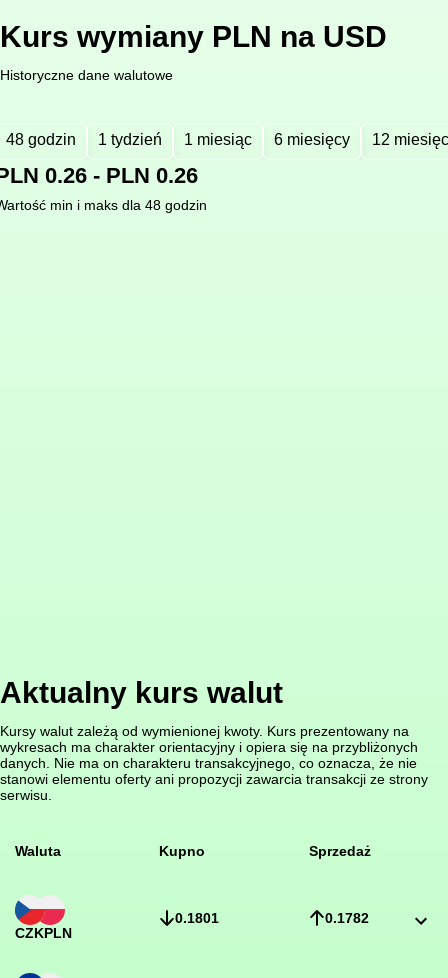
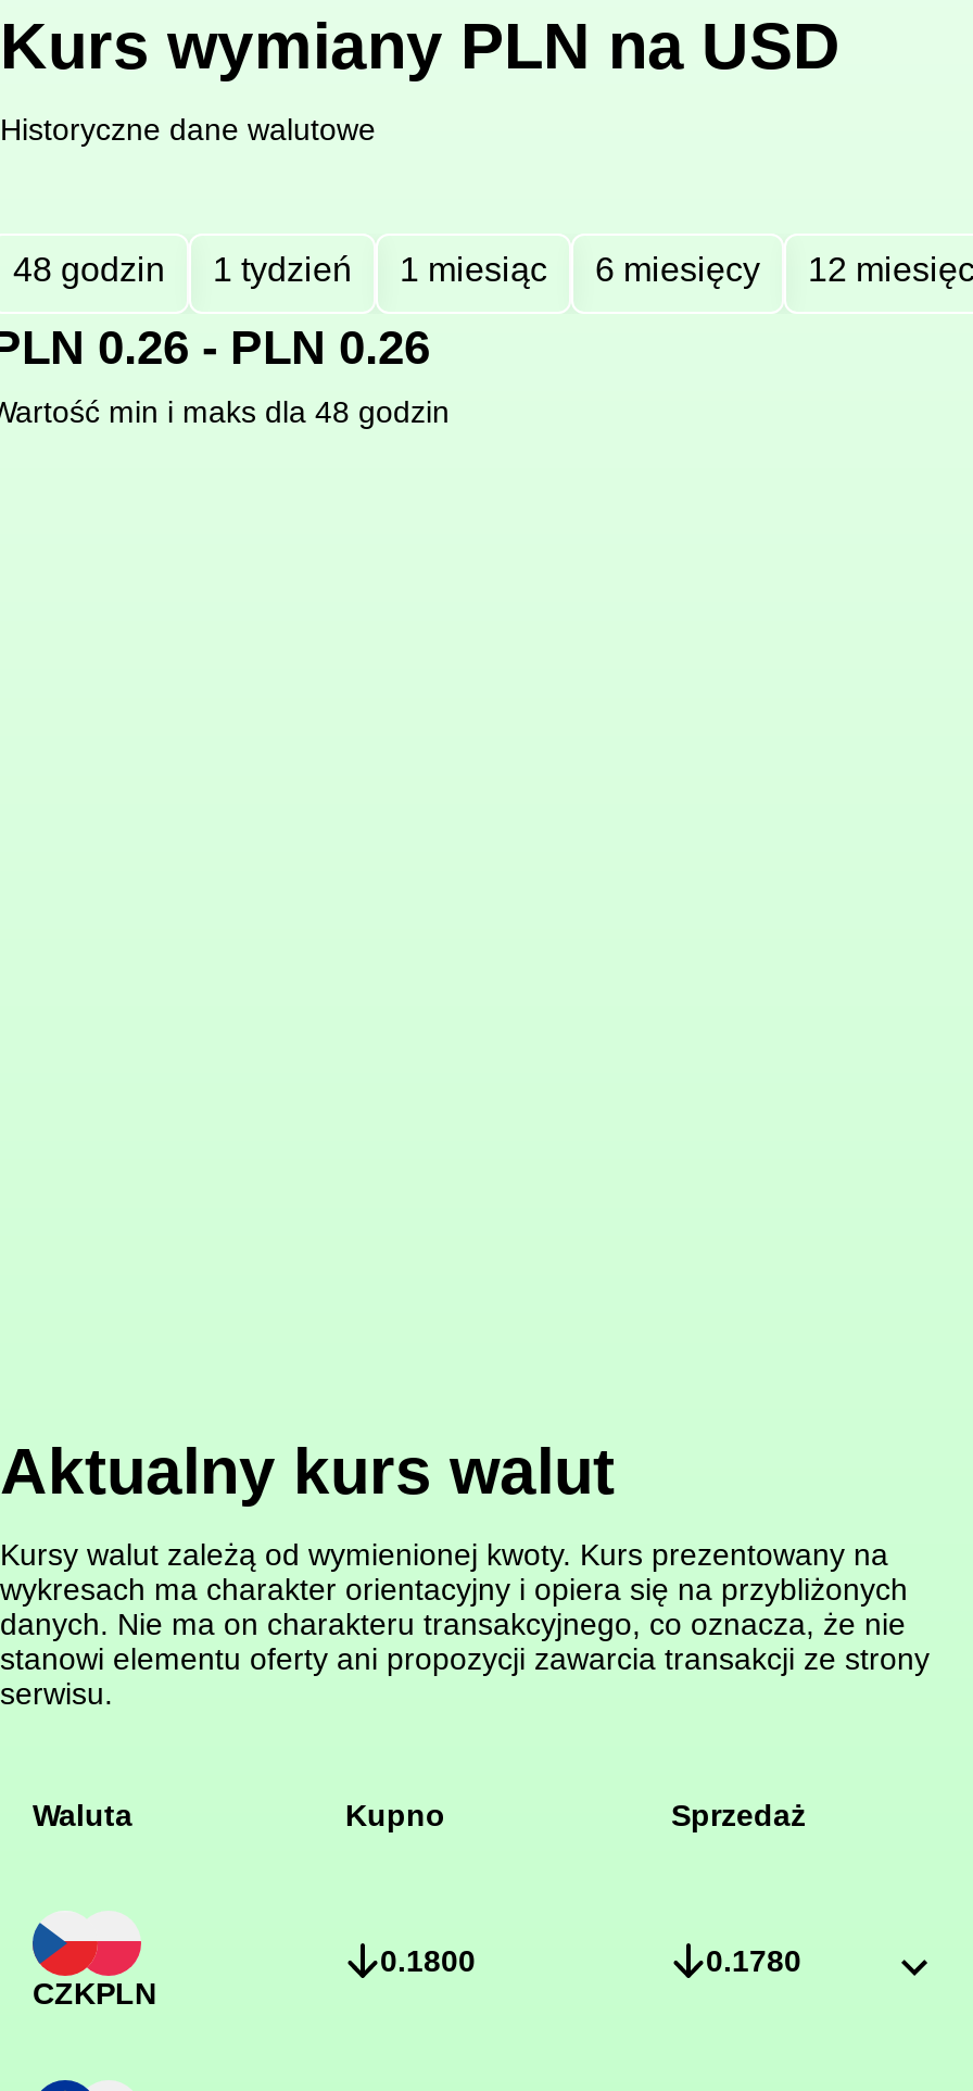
[175,910,219,926] 0.1801 -> [380,1943,476,1978] 0.1800
[325,910,369,926] 0.1782 -> [706,1943,801,1978] 0.1780

